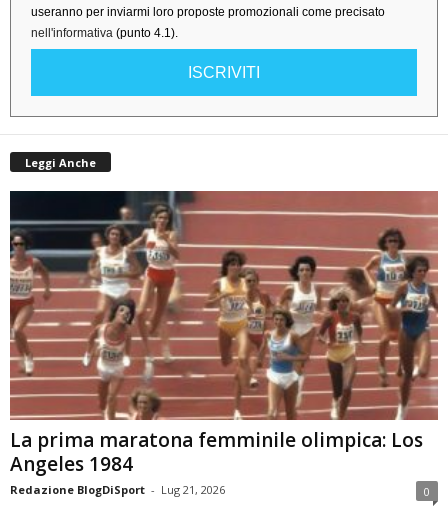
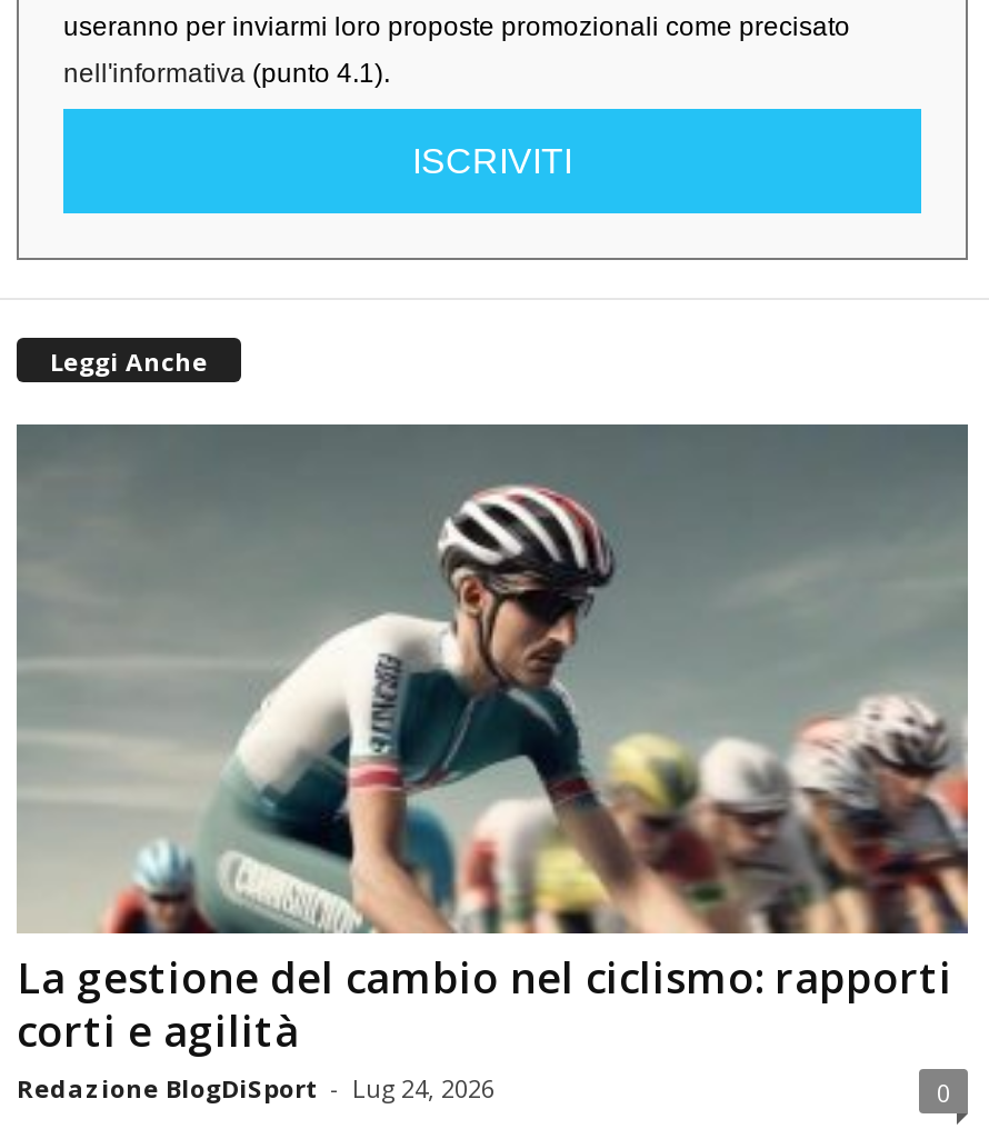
[9,190,439,497] [image] | La prima maratona femminile olimpica: Los | Angeles 1984 | Redazione BlogDiSport - Lug 21, 2026 -> [17,422,970,1104] [image] | La gestione del cambio nel ciclismo: rapporti | corti e agilità | Redazione BlogDiSport - Lug 24, 2026

